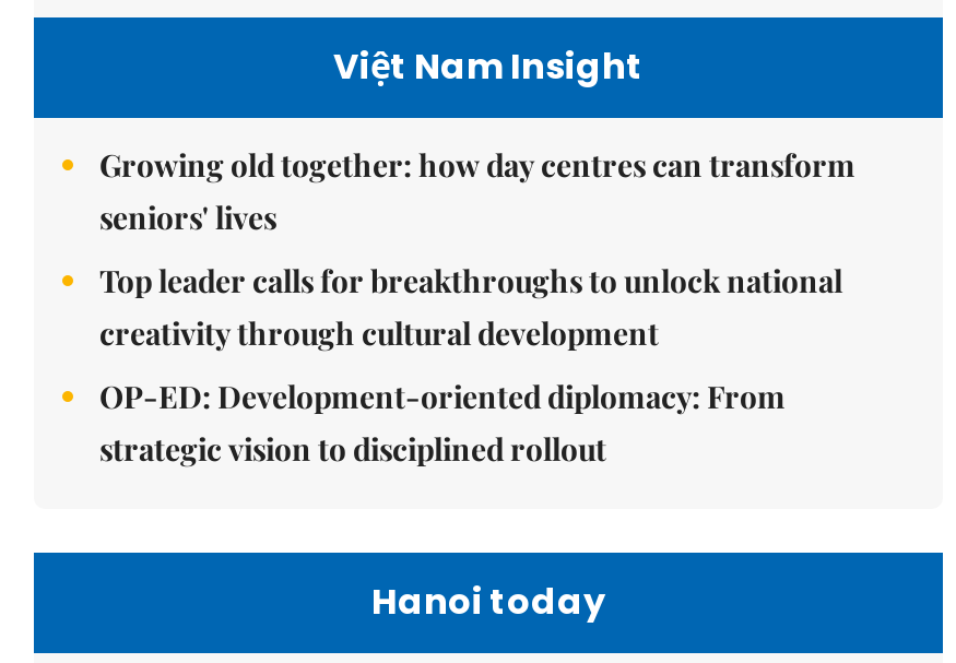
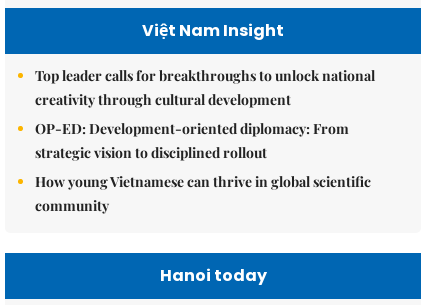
[99,144,855,238] Growing old together: how day centres can transform | seniors' lives -> none
moved [99,260,842,470] -> [35,66,375,162]: Top leader calls for breakthroughs to unlock national | creativity through cultural development | OP-ED: Development-oriented diplomacy: From | strategic vision to disciplined rollout
none -> [35,172,371,215] How young Vietnamese can thrive in global scientific | community

